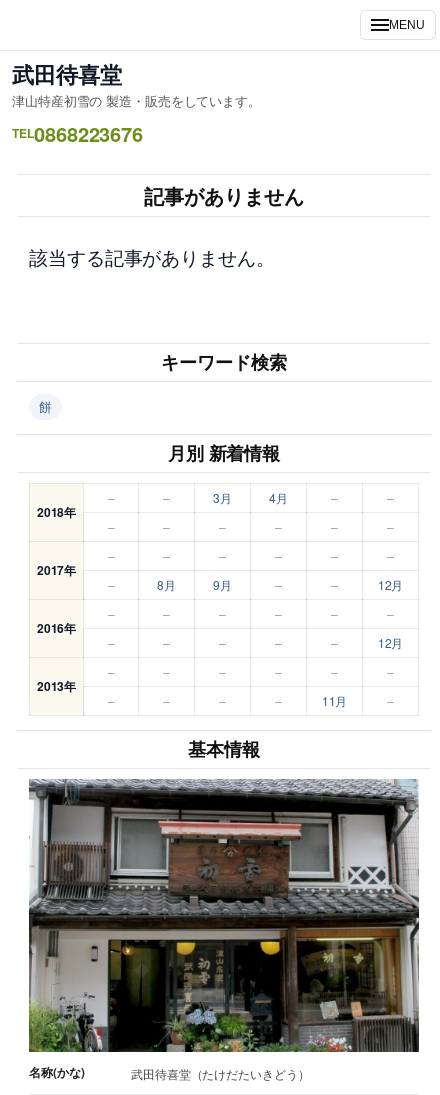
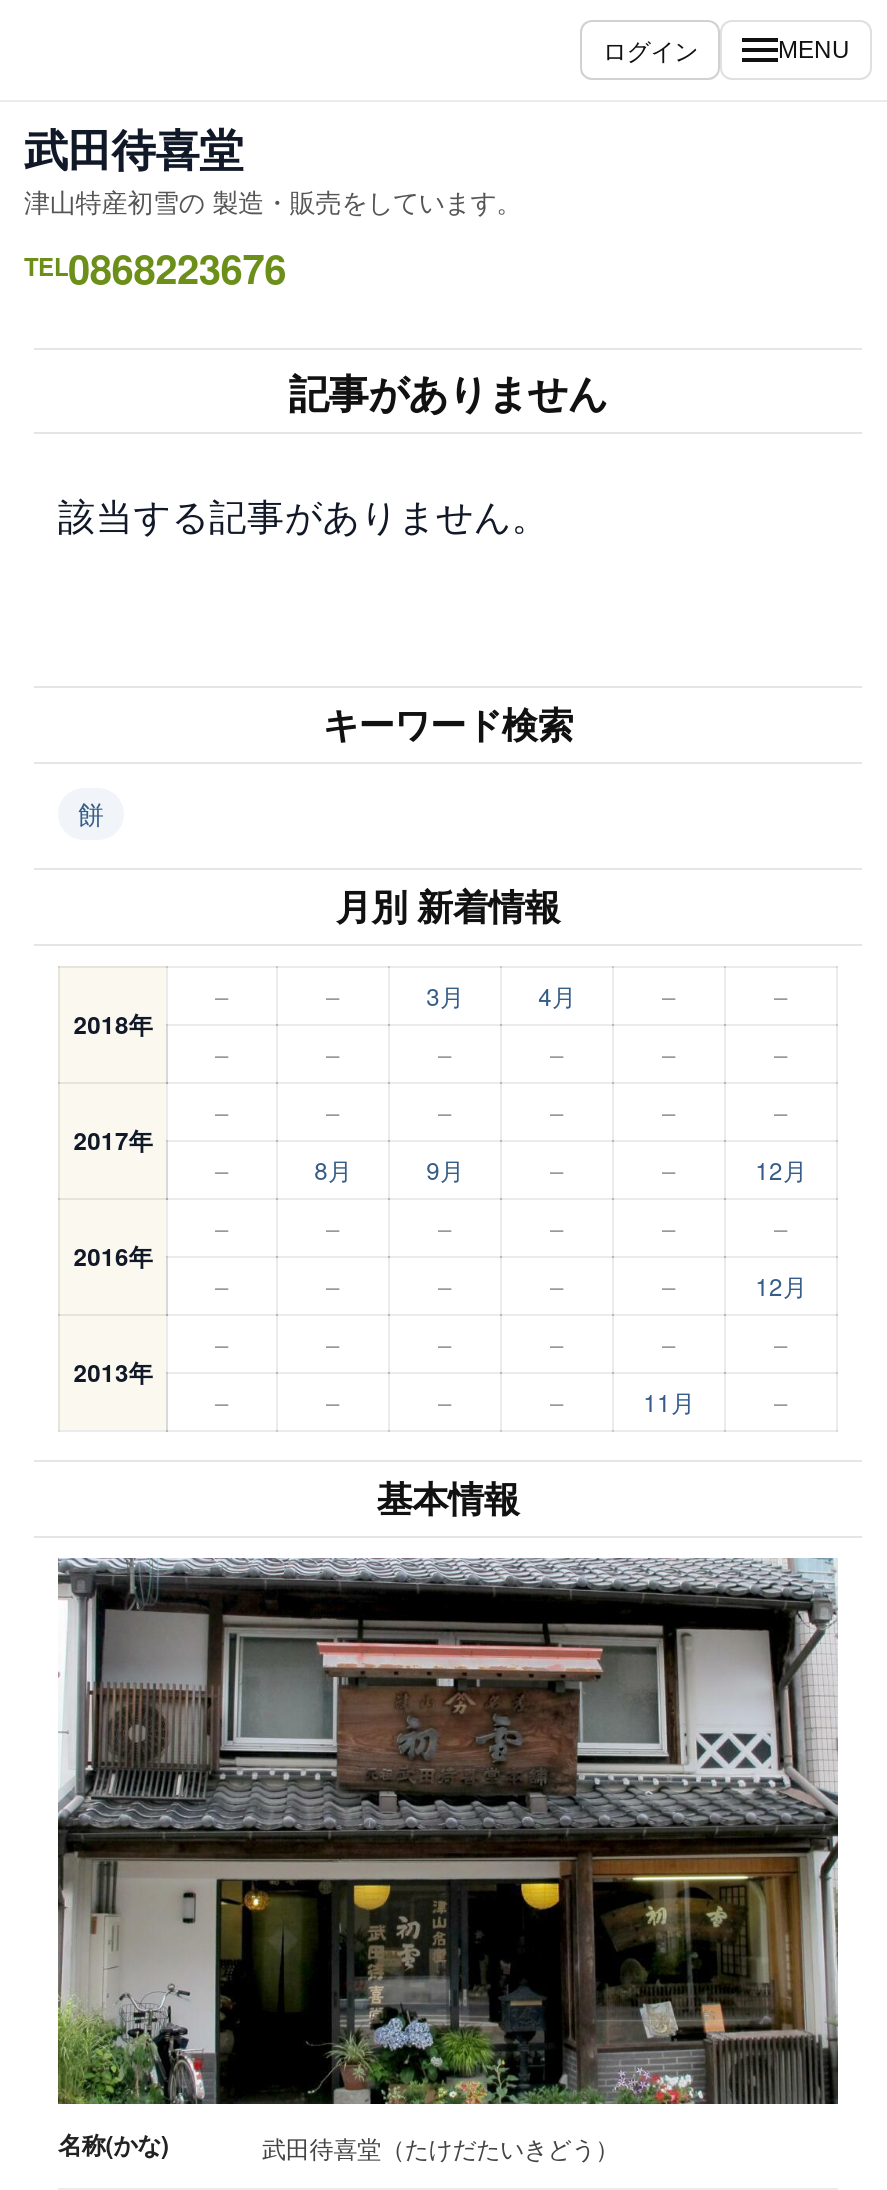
none -> [603,32,698,66] ログイン

